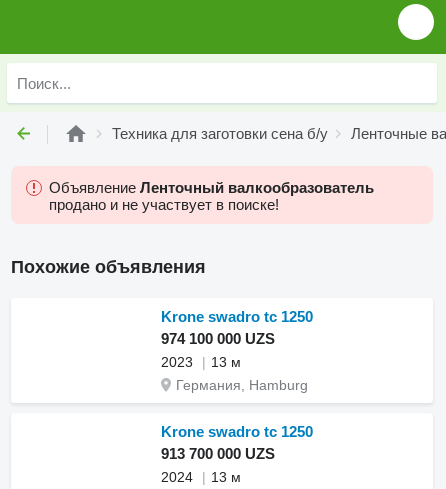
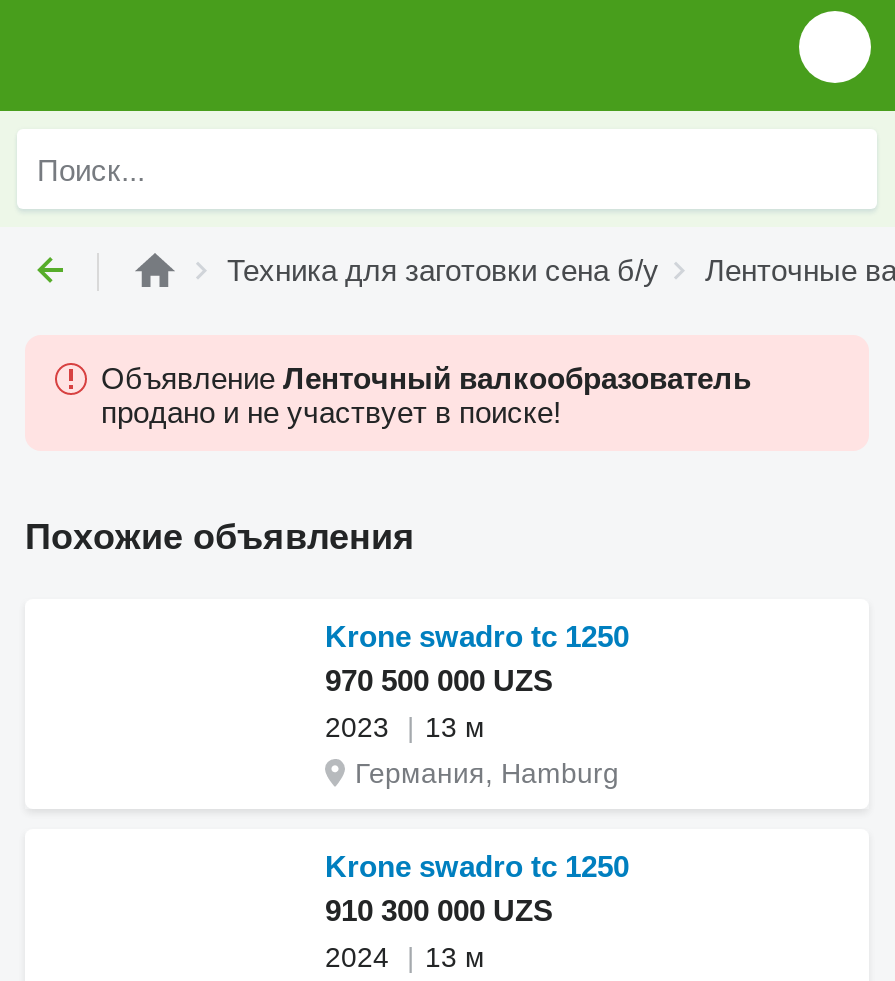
[161,330,275,347] 974 100 000 UZS -> [325,663,553,697] 970 500 000 UZS
[161,445,275,462] 913 700 000 UZS -> [325,893,553,927] 910 300 000 UZS

